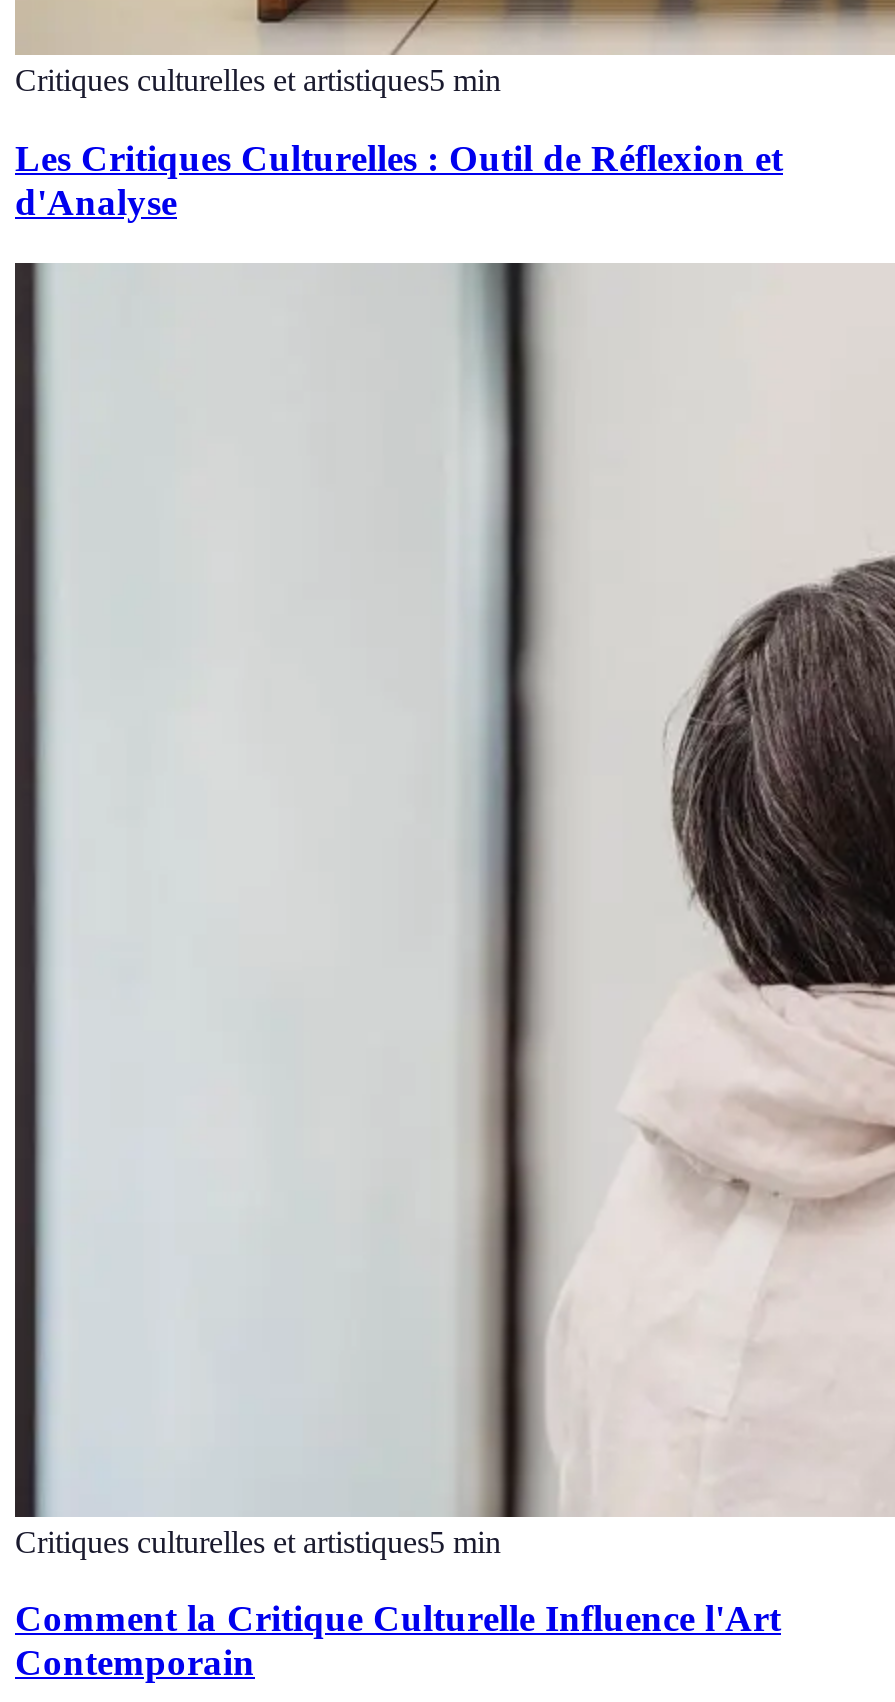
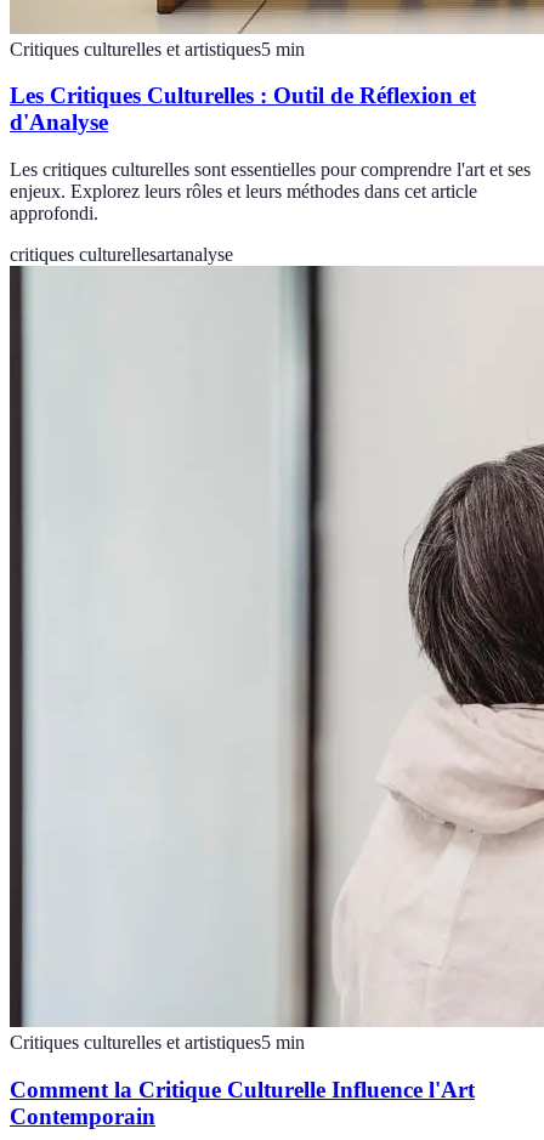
none -> [10,159,531,265] Les critiques culturelles sont essentielles pour comprendre l'art et ses | enjeux. Explorez leurs rôles et leurs méthodes dans cet article | approfondi. | critiques culturellesartanalyse

